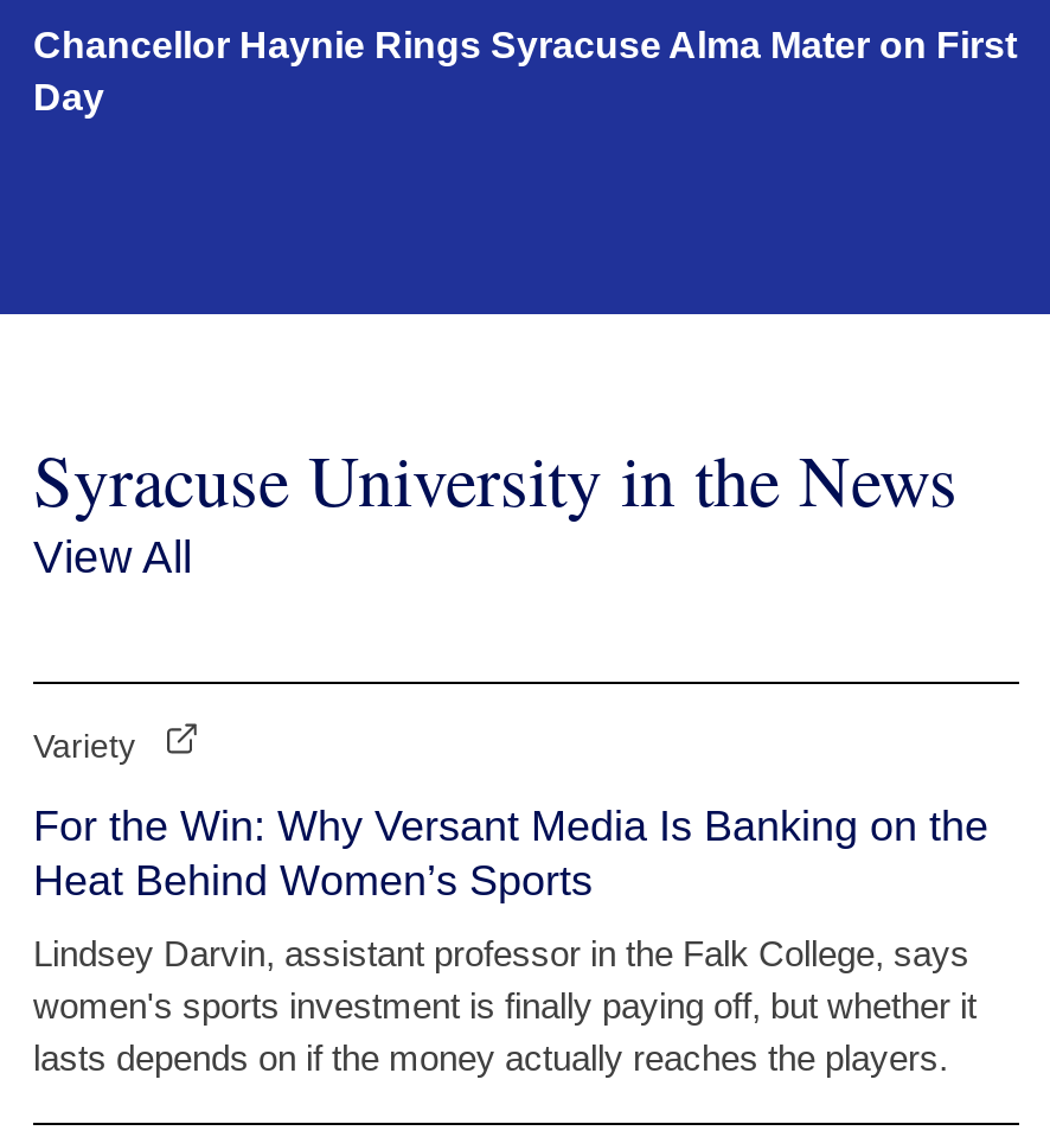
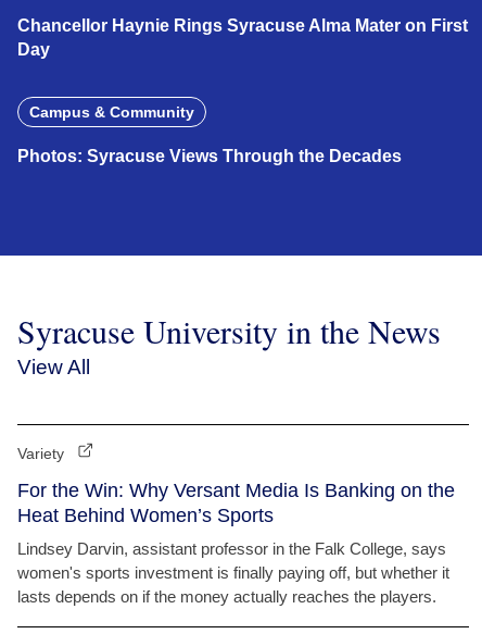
none -> [17,104,402,166] Campus & Community | Photos: Syracuse Views Through the Decades

